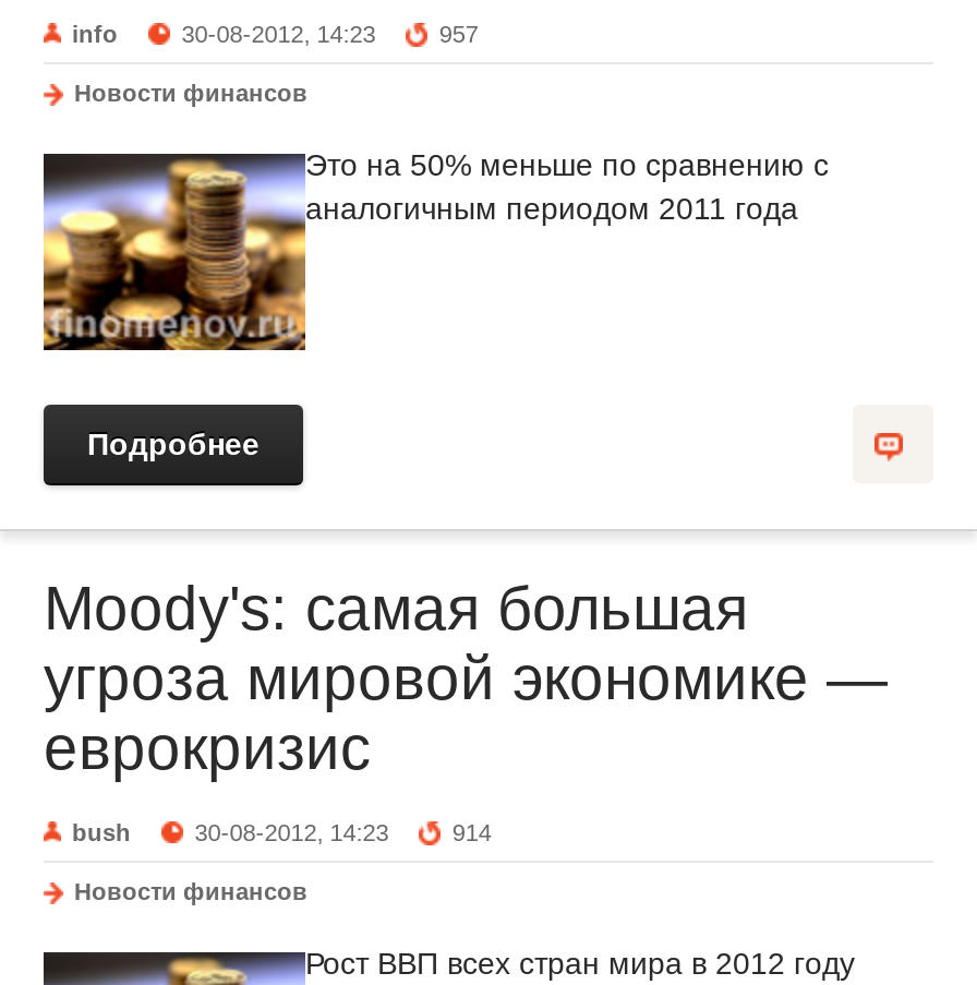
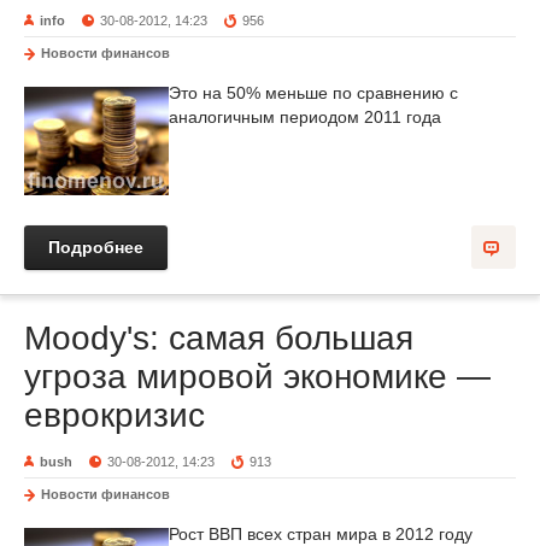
[439,21,478,47] 957 -> [243,13,264,28] 956
[452,819,492,845] 914 -> [250,454,272,469] 913

